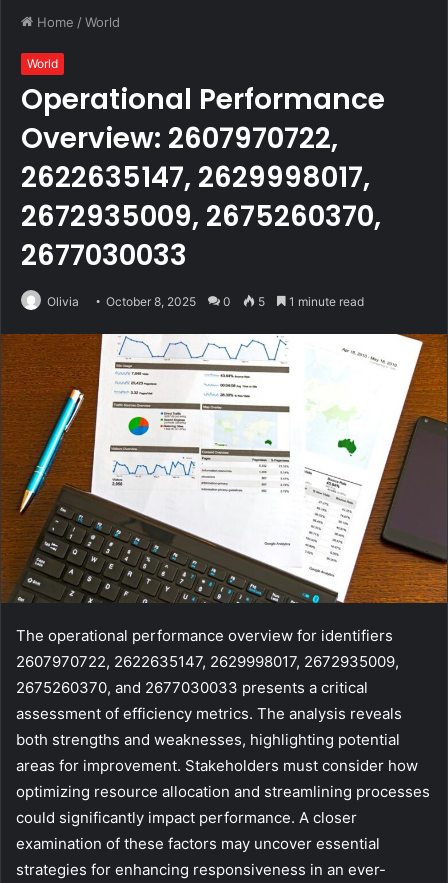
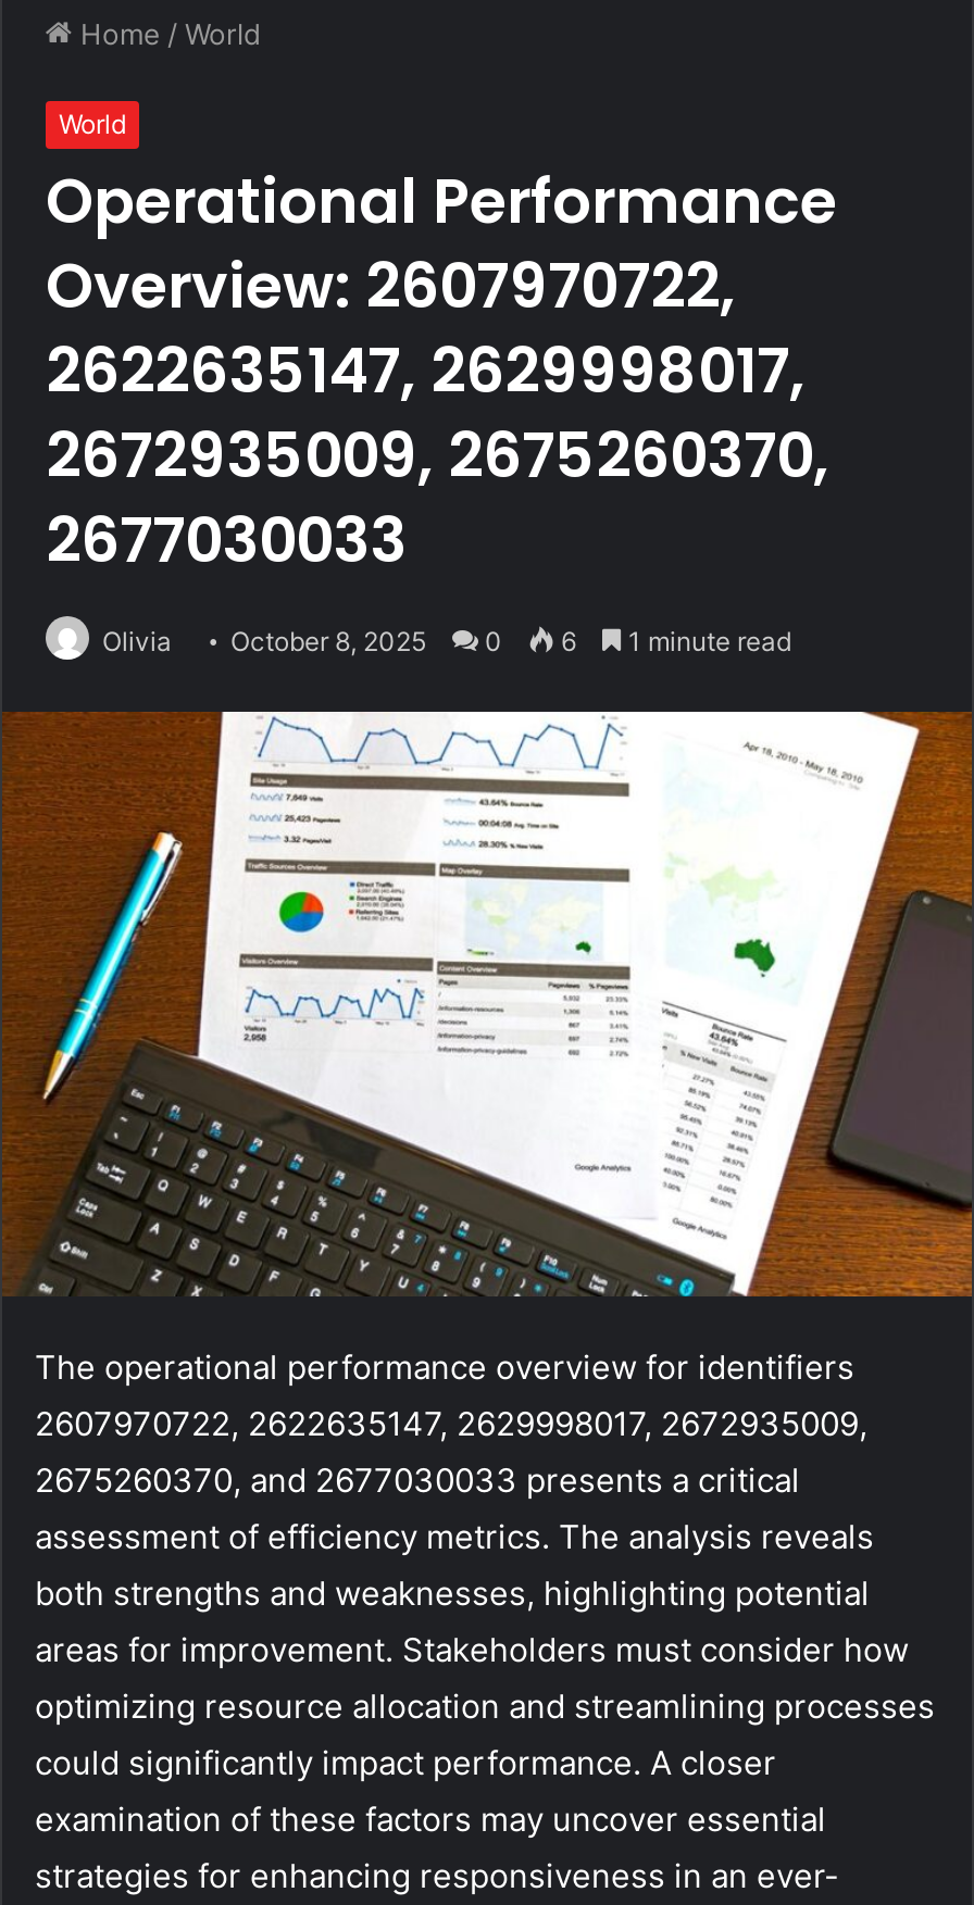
[47,294,364,309] Olivia October 8, 2025 0 5 1 minute read -> [102,625,791,658] Olivia October 8, 2025 0 6 1 minute read

